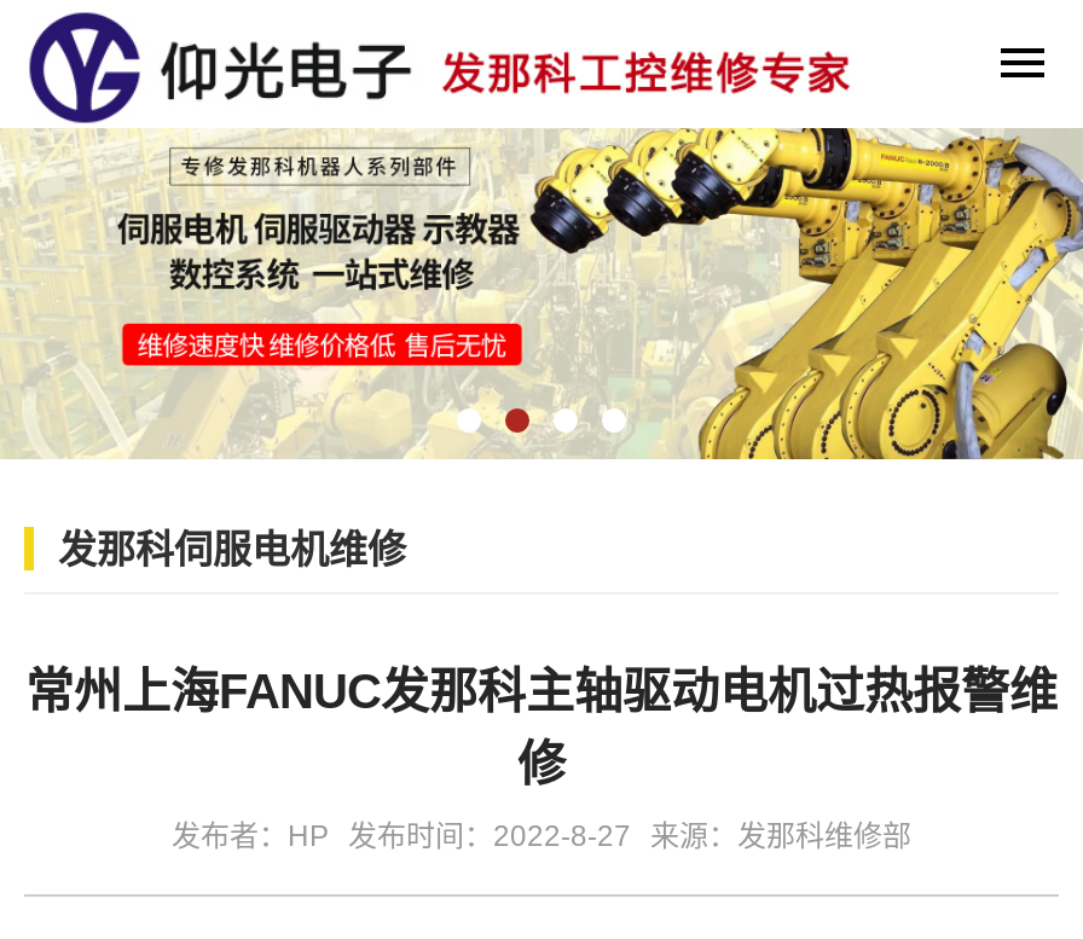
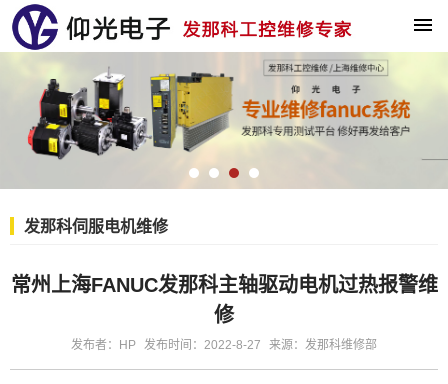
[7,126,1076,462] [image] -> [3,52,445,189] [image]

